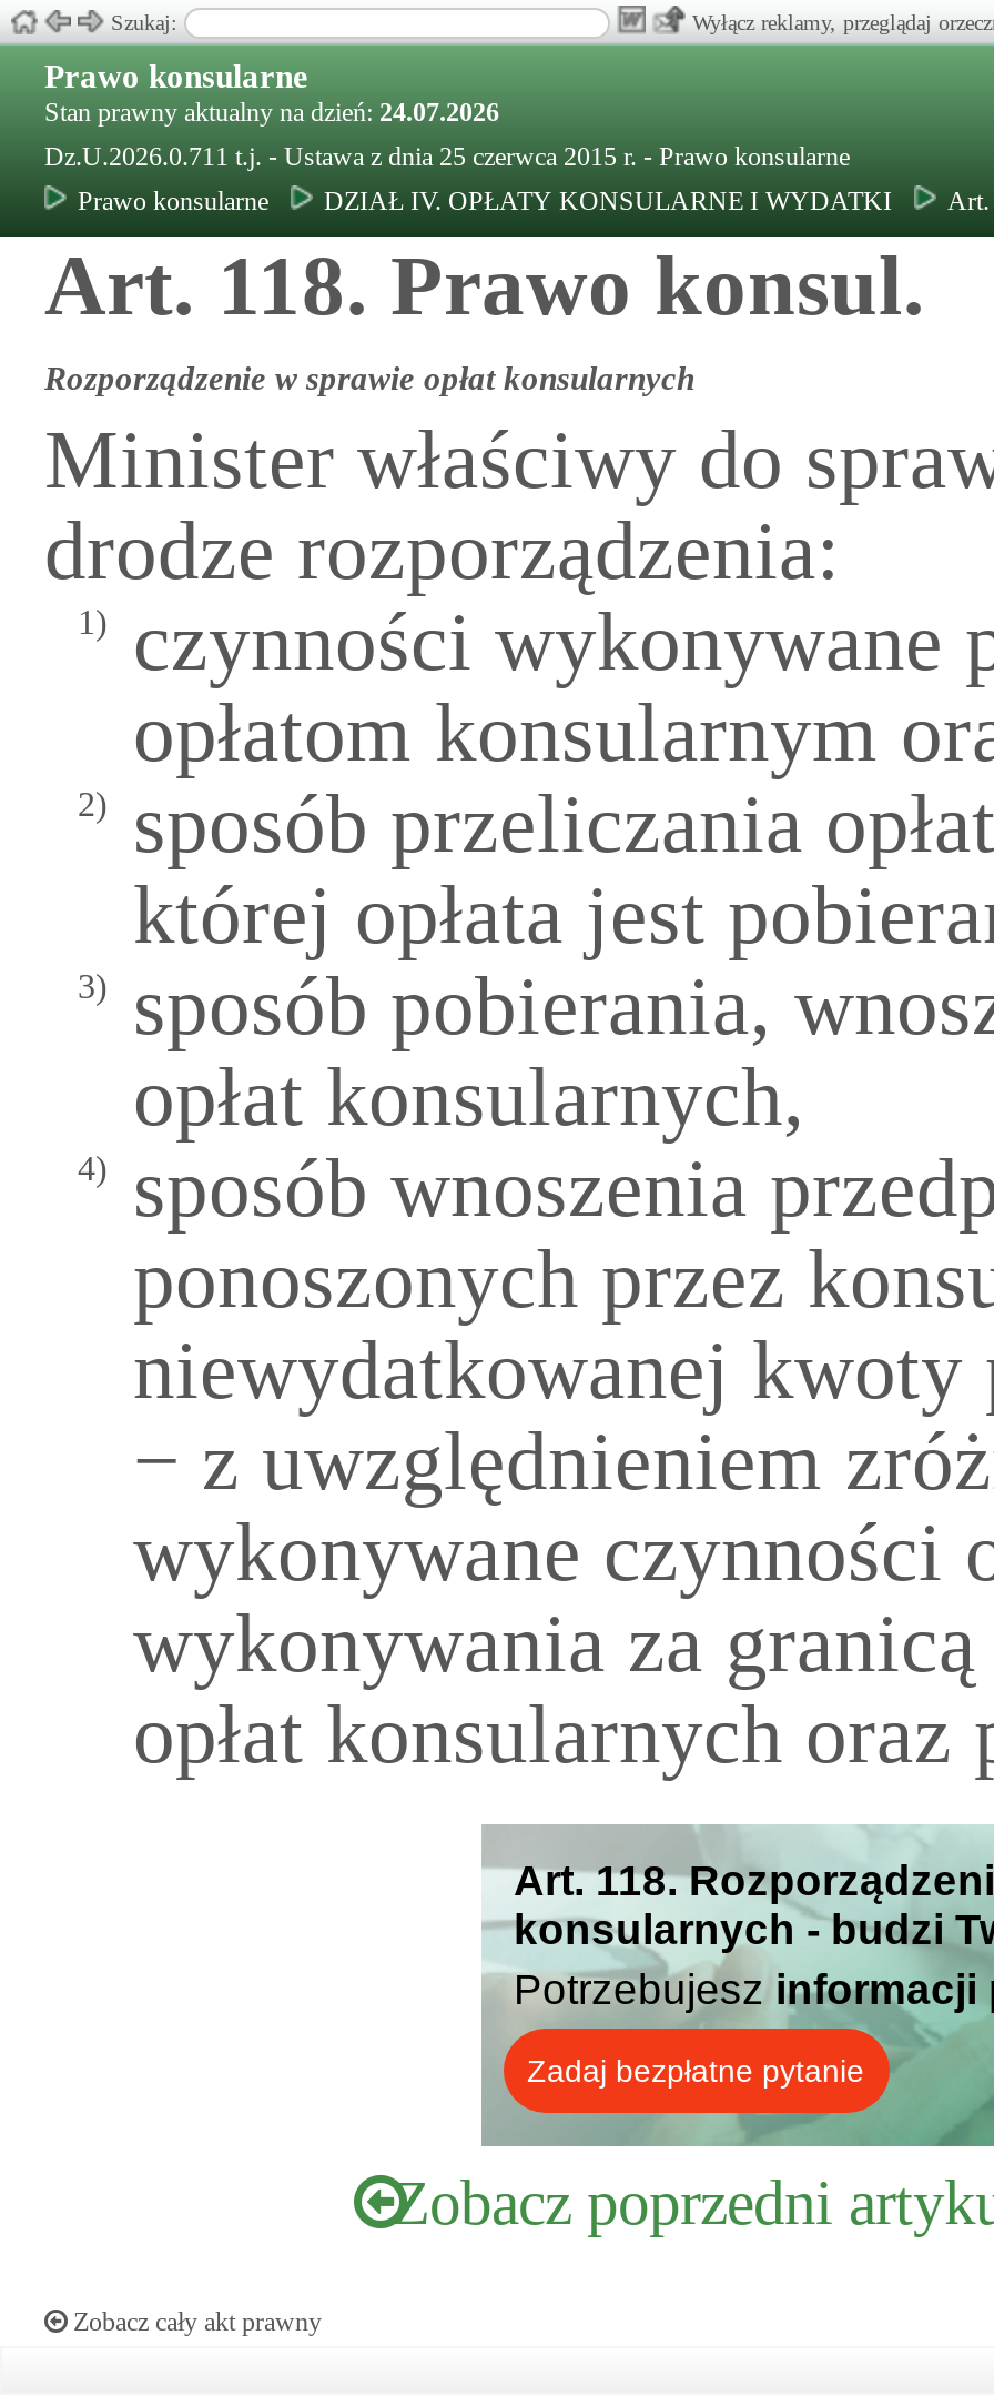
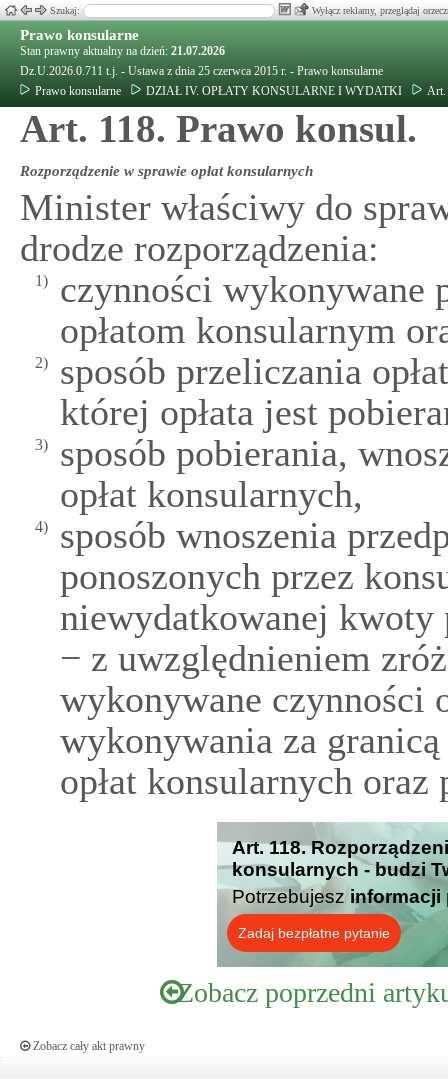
[44,97,499,128] Stan prawny aktualny na dzień: 24.07.2026 -> [20,44,225,58] Stan prawny aktualny na dzień: 21.07.2026

